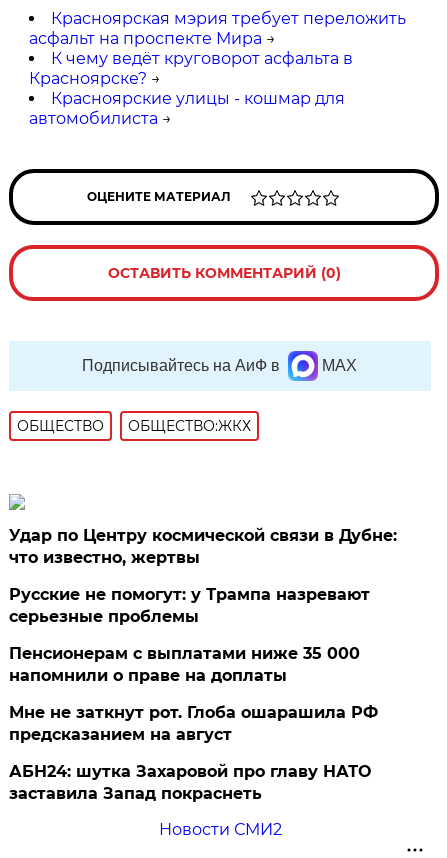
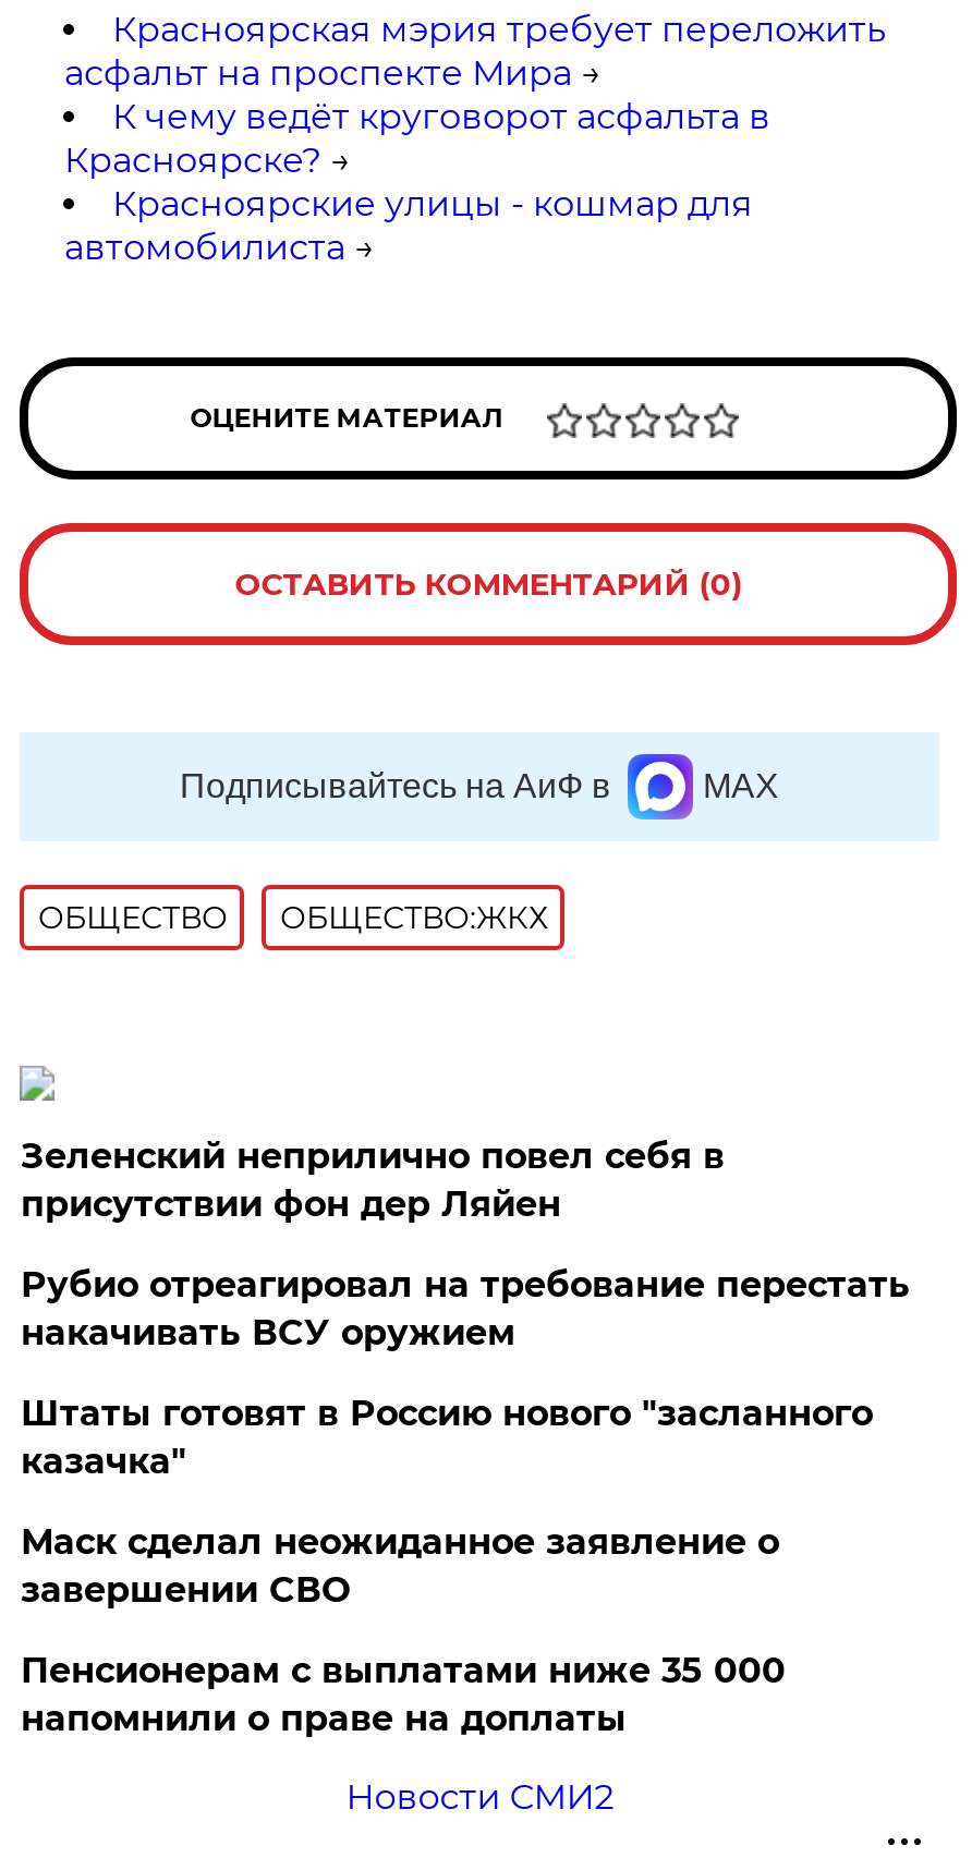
[9,526,397,626] Удар по Центру космической связи в Дубне: | что известно, жертвы | Русские не помогут: у Трампа назревают | серьезные проблемы -> [20,1136,910,1611] Зеленский неприлично повел cебя в | присутствии фон дер Ляйен | Рубио отреагировал на требование перестать | накачивать ВСУ оружием | Штаты готовят в Россию нового "засланного | казачка" | Маск сделал неожиданное заявление о | завершении СВО
moved [9,644,360,685] -> [20,1650,785,1740]: Пенсионерам с выплатами ниже 35 000 | напомнили о праве на доплаты
[9,703,378,803] Мне не заткнут рот. Глоба ошарашила РФ | предсказанием на август | АБН24: шутка Захаровой про главу НАТО | заставила Запад покраснеть -> none

